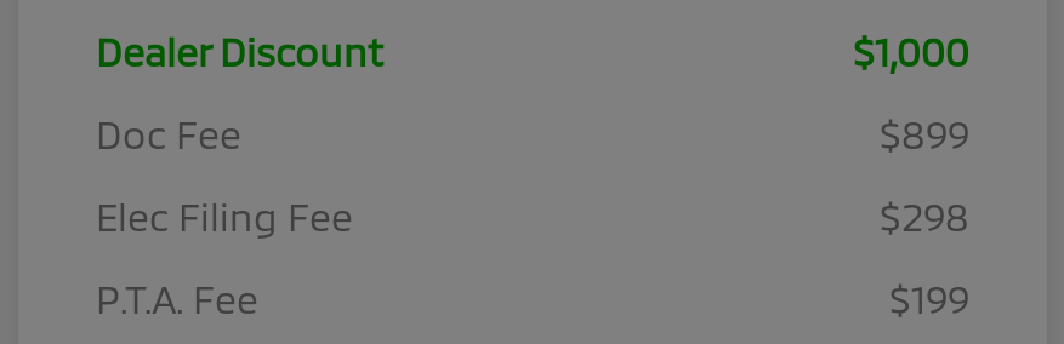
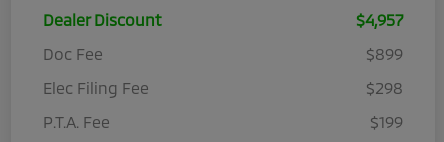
[853,28,969,74] $1,000 -> [356,10,403,29] $4,957

